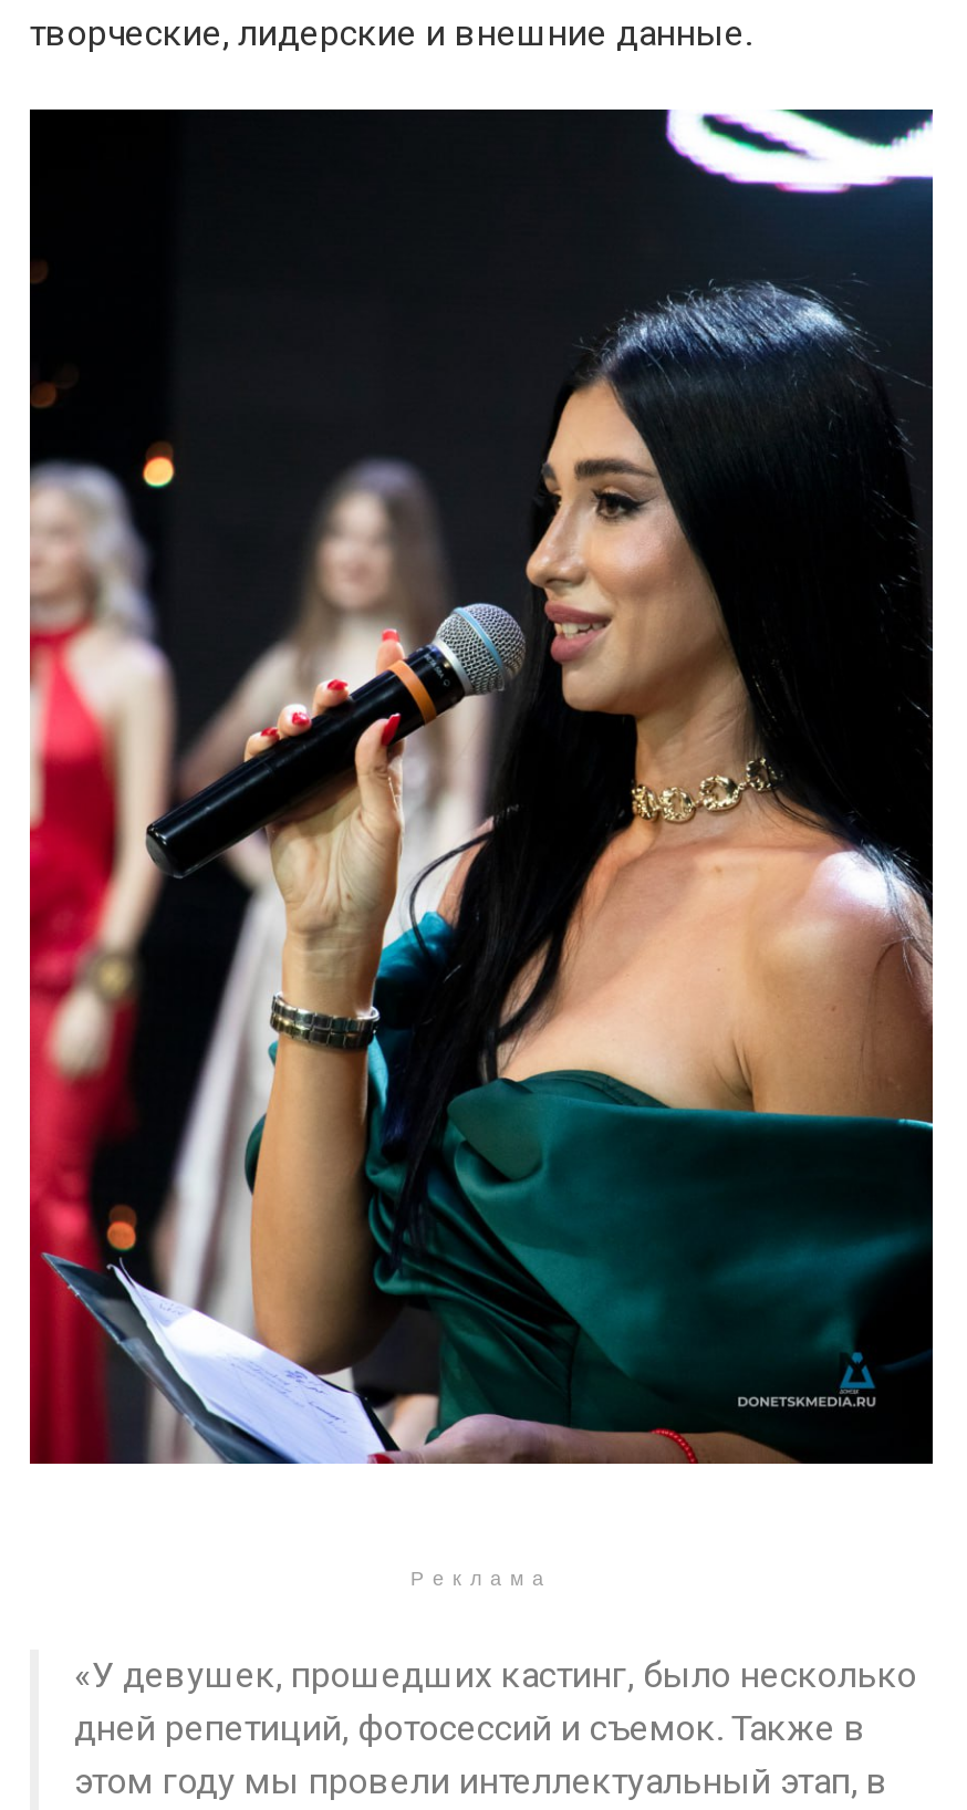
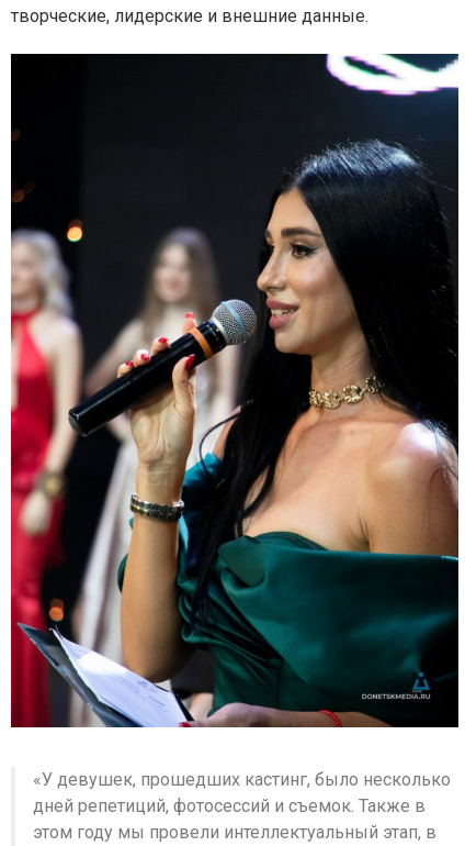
[410,1567,552,1589] Реклама -> none

